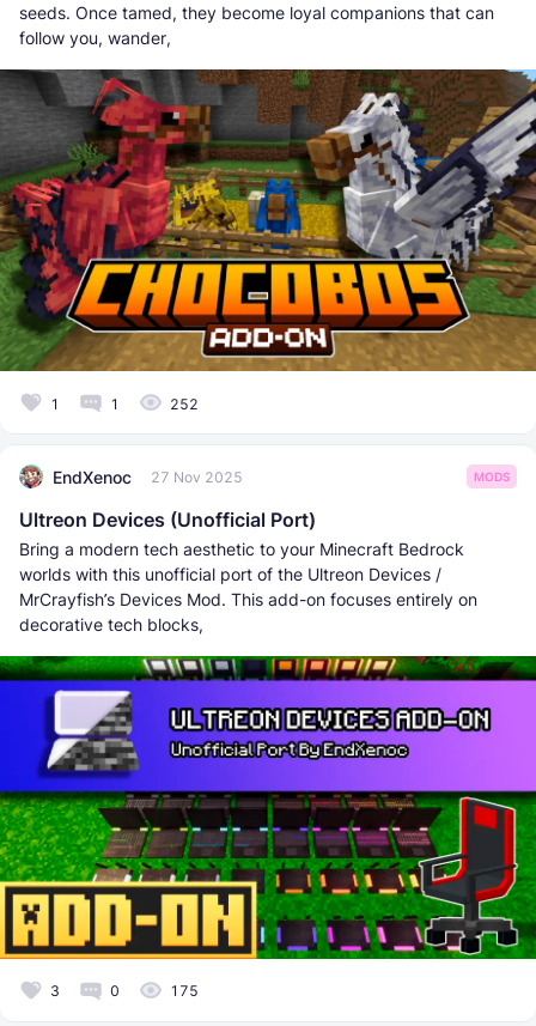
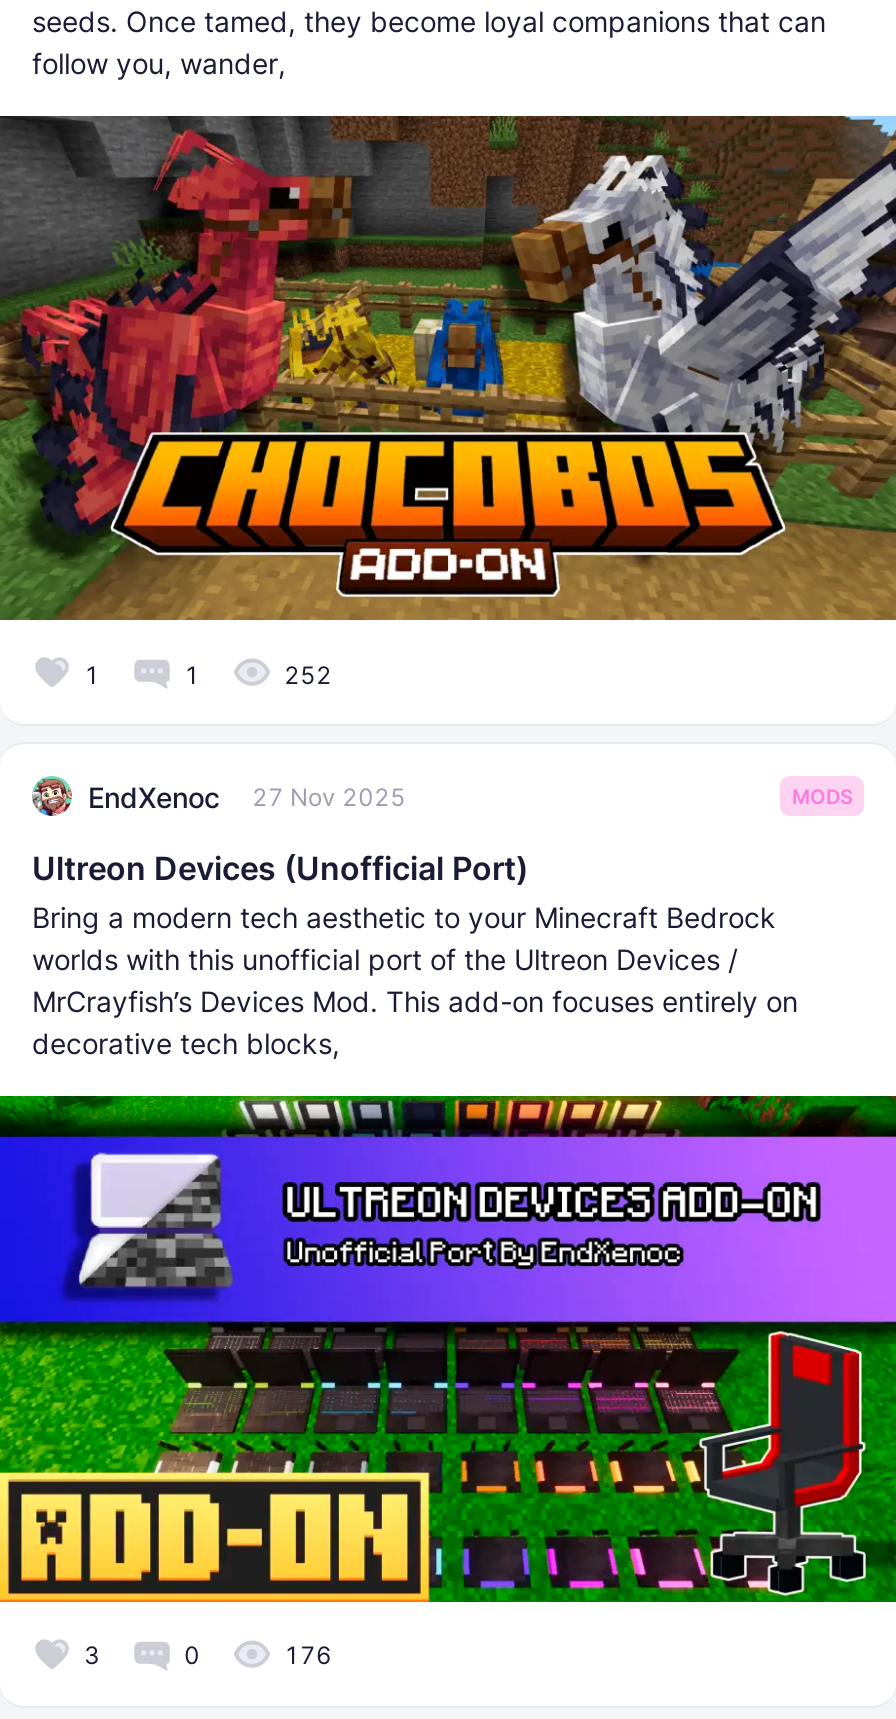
[170,982,199,1000] 175 -> [284,1640,332,1670] 176

